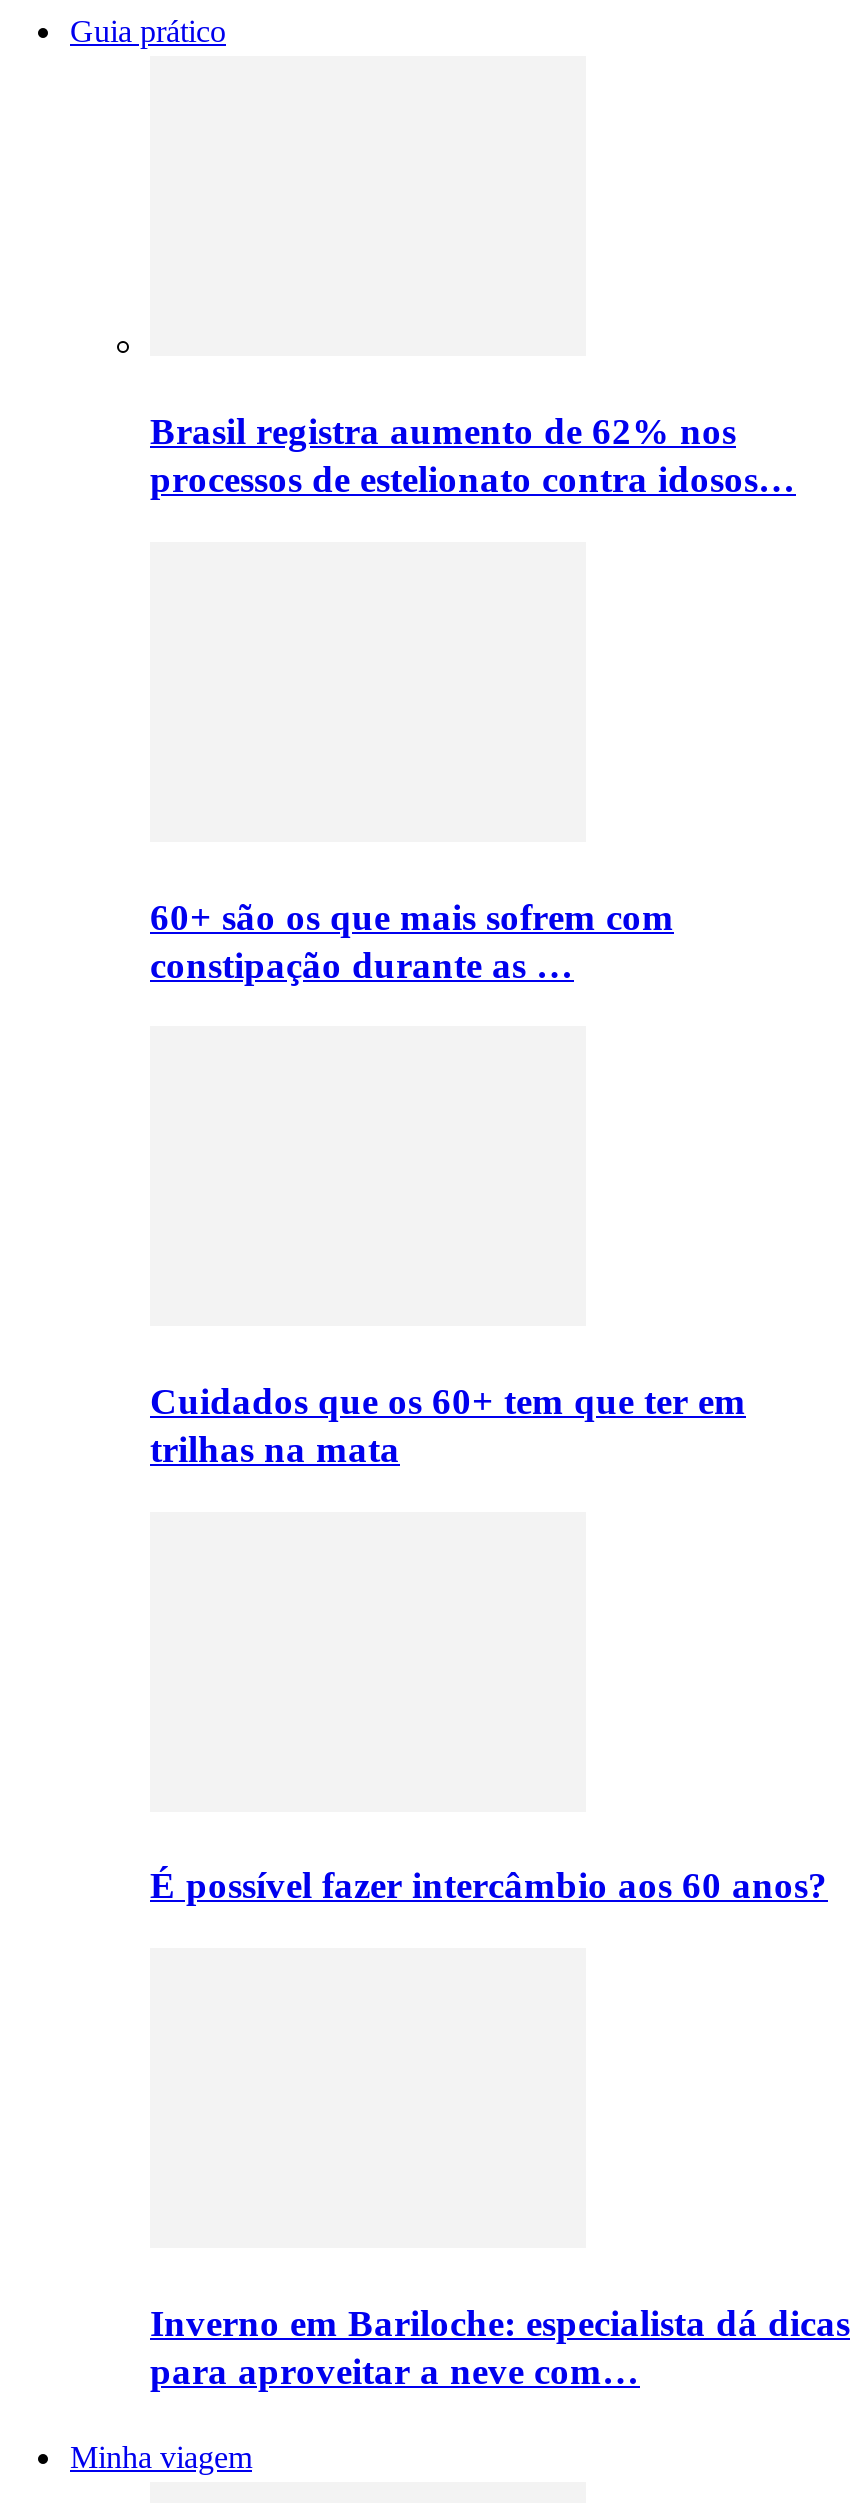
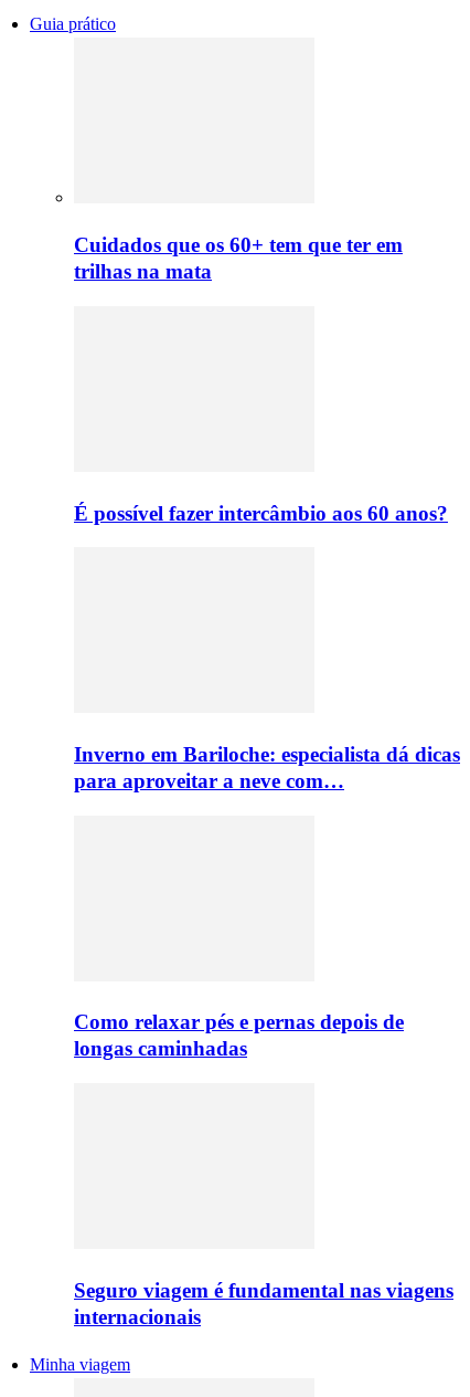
[150,410,796,500] Brasil registra aumento de 62% nos | processos de estelionato contra idosos… -> none
[150,895,674,985] 60+ são os que mais sofrem com | constipação durante as … -> none
moved [150,1380,850,2392] -> [74,233,460,792]: Cuidados que os 60+ tem que ter em | trilhas na mata | É possível fazer intercâmbio aos 60 anos? | Inverno em Bariloche: especialista dá dicas | para aproveitar a neve com…
none -> [74,1011,404,1060] Como relaxar pés e pernas depois de | longas caminhadas
none -> [74,1279,453,1328] Seguro viagem é fundamental nas viagens | internacionais

